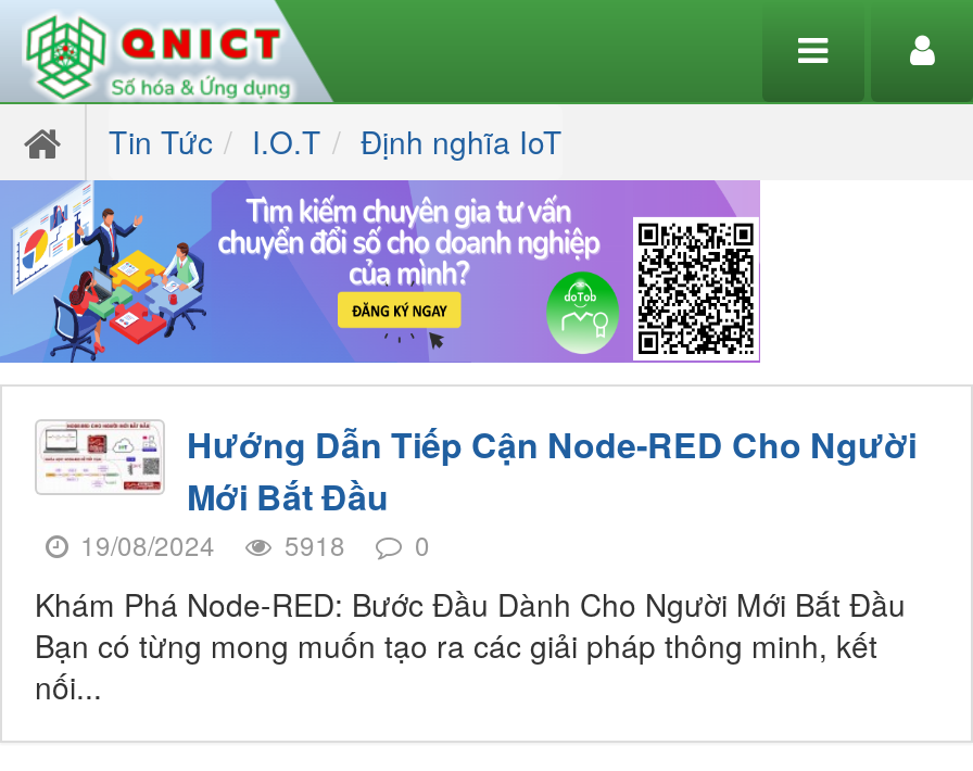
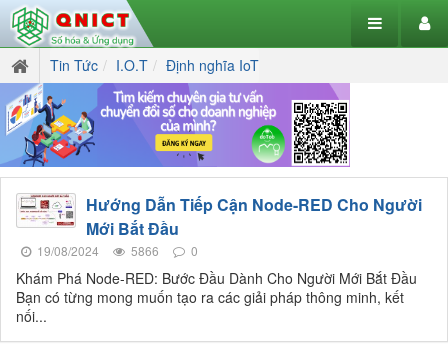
[74,526,430,563] 19/08/2024 5918 0 -> [34,242,198,259] 19/08/2024 5866 0

